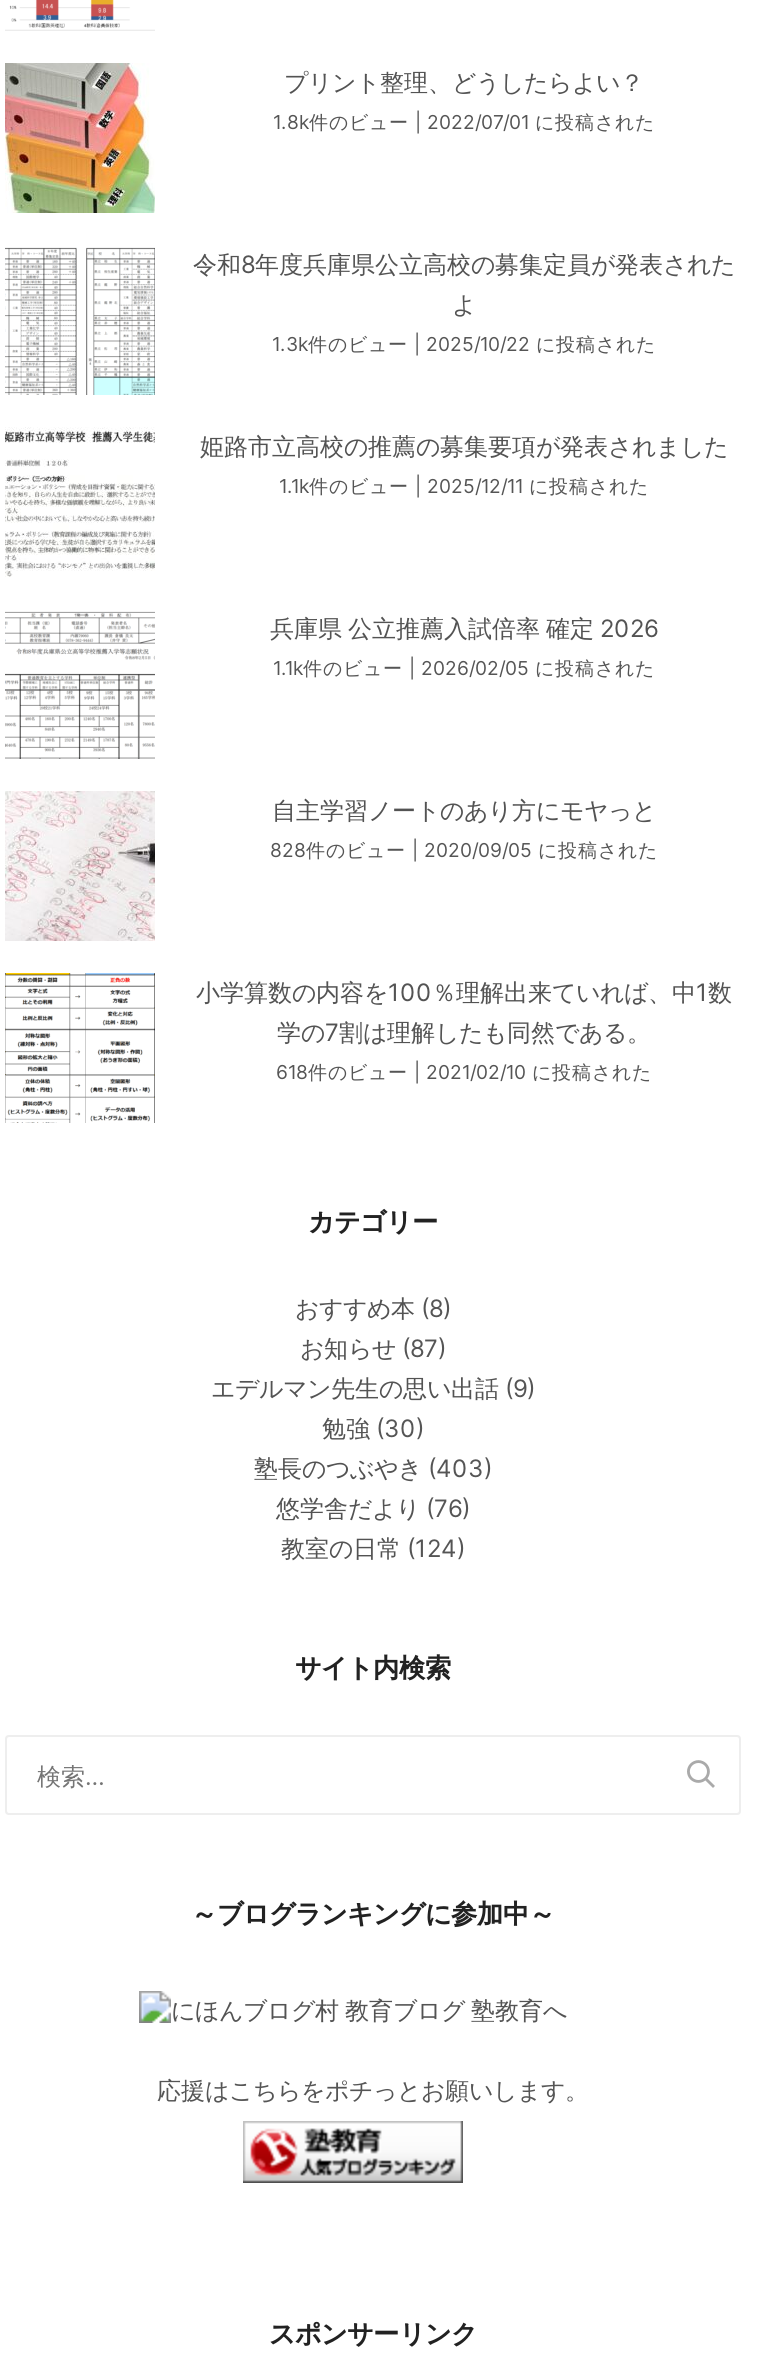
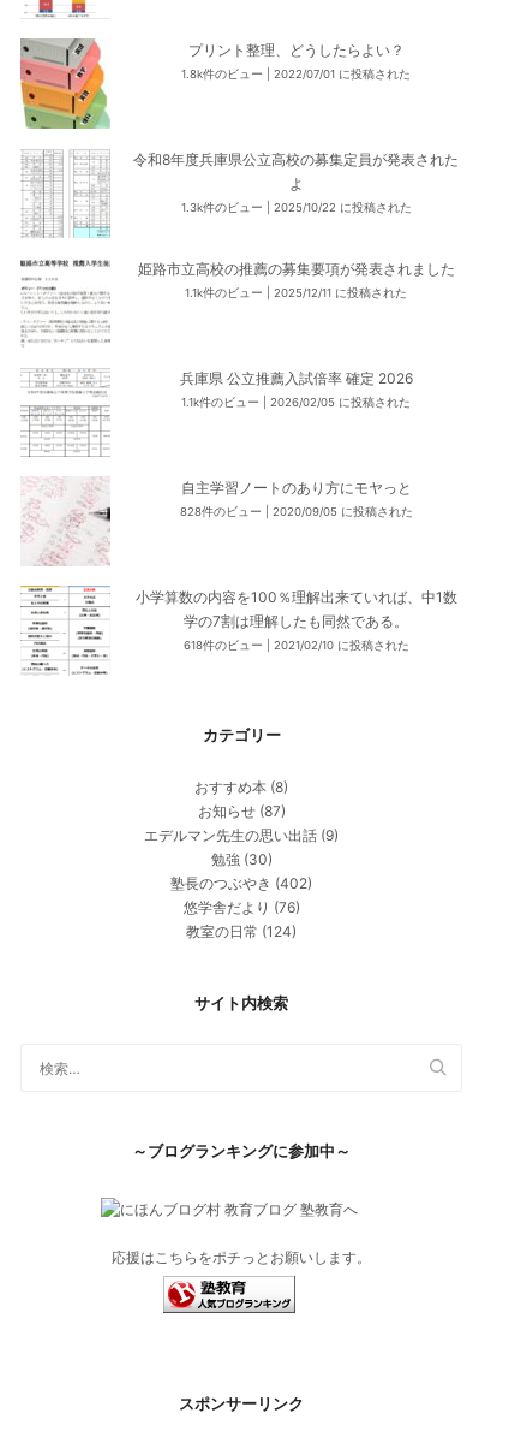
[254,1453,492,1483] 塾長のつぶやき(403) -> [170,874,312,892] 塾長のつぶやき(402)

